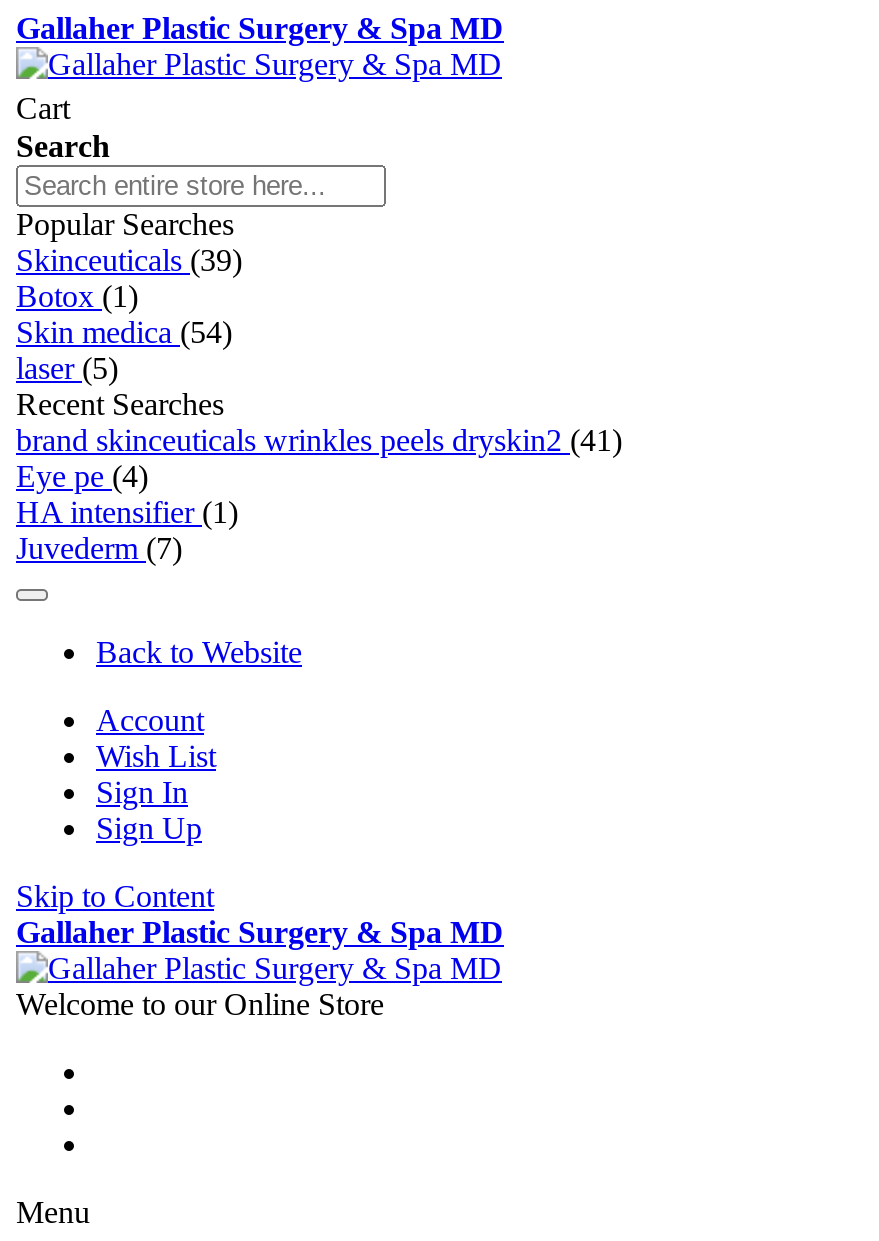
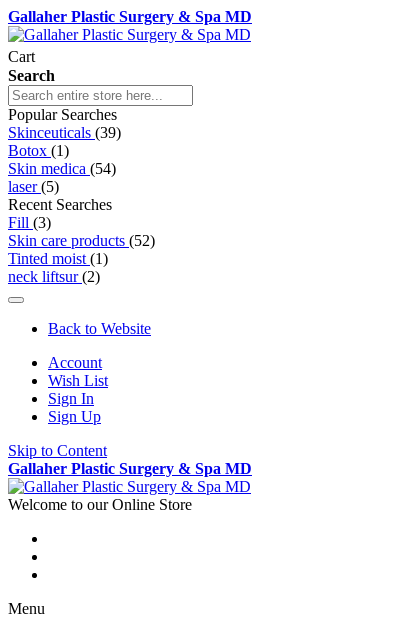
[16,423,622,565] brand skinceuticals wrinkles peels dryskin2 (41) | Eye pe (4) | HA intensifier (1) | Juvederm (7) -> [8,214,155,285] Fill (3) | Skin care products (52) | Tinted moist (1) | neck liftsur (2)

